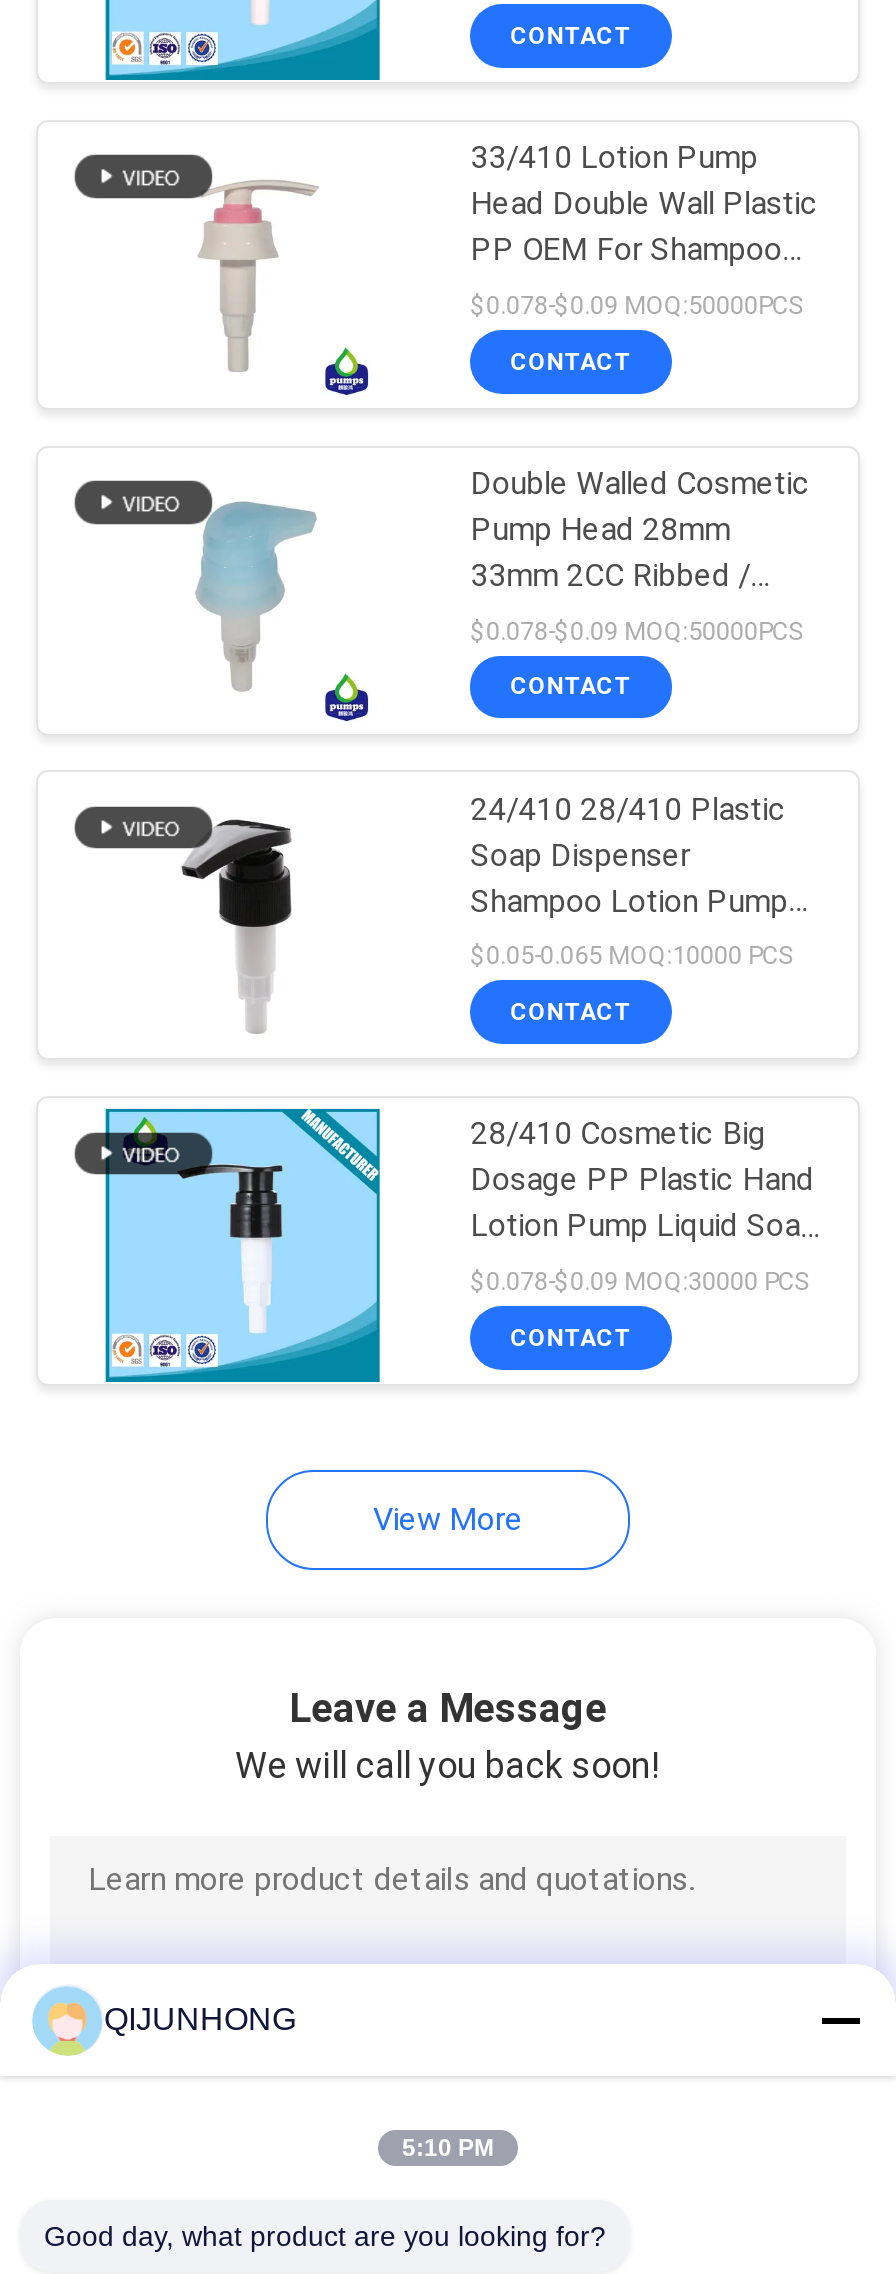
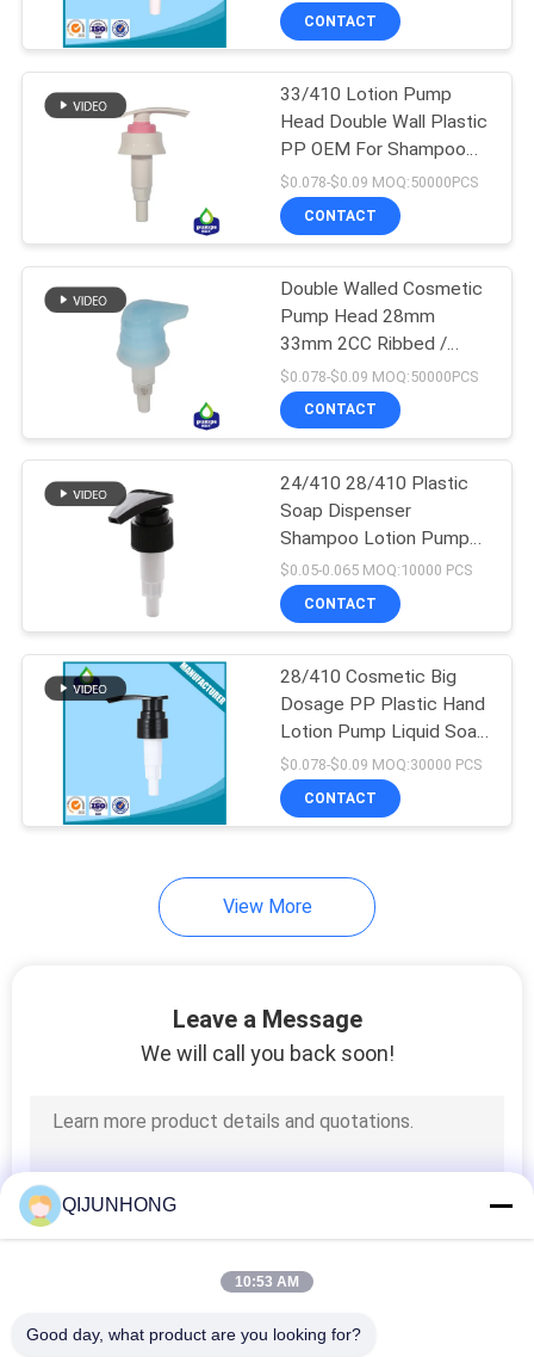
[402,2134,494,2162] 5:10 PM -> [235,1273,299,1290] 10:53 AM

